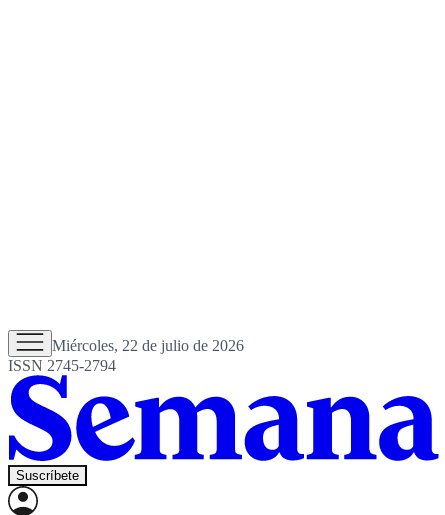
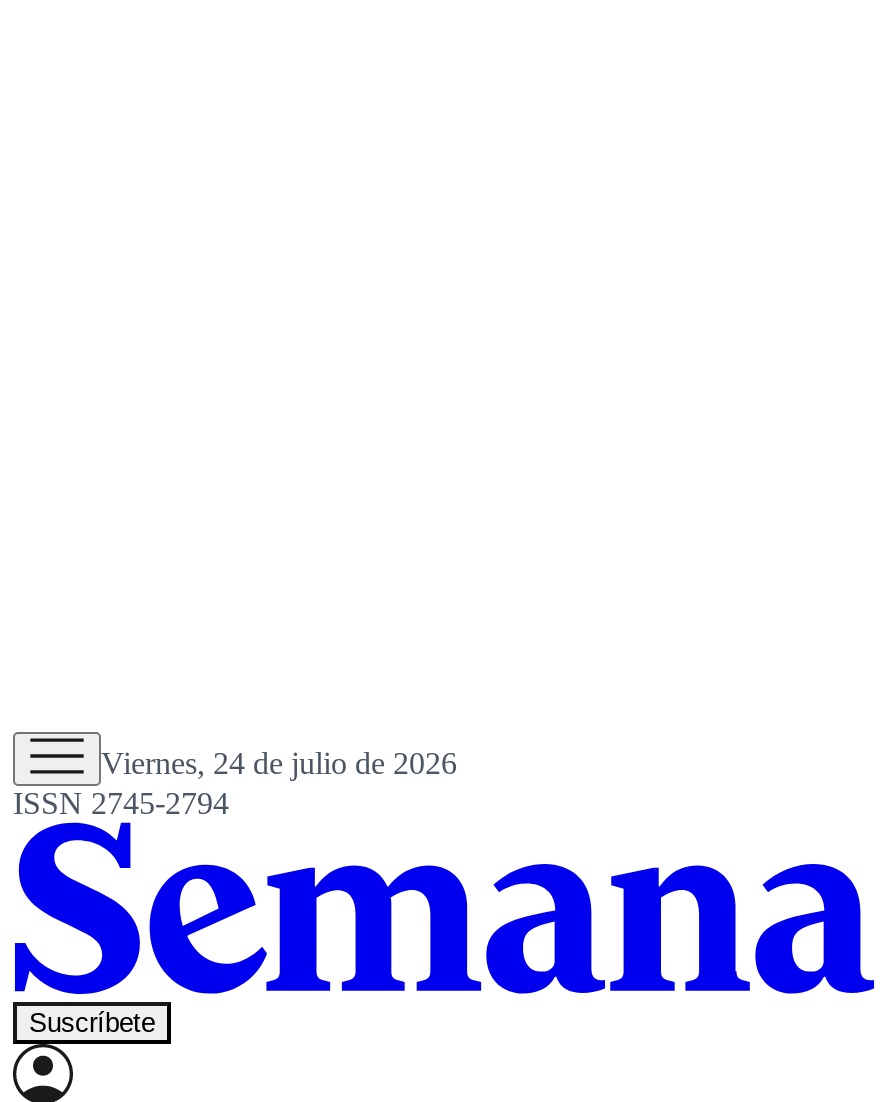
[52,337,244,354] Miércoles, 22 de julio de 2026 -> [101,746,457,780] Viernes, 24 de julio de 2026

